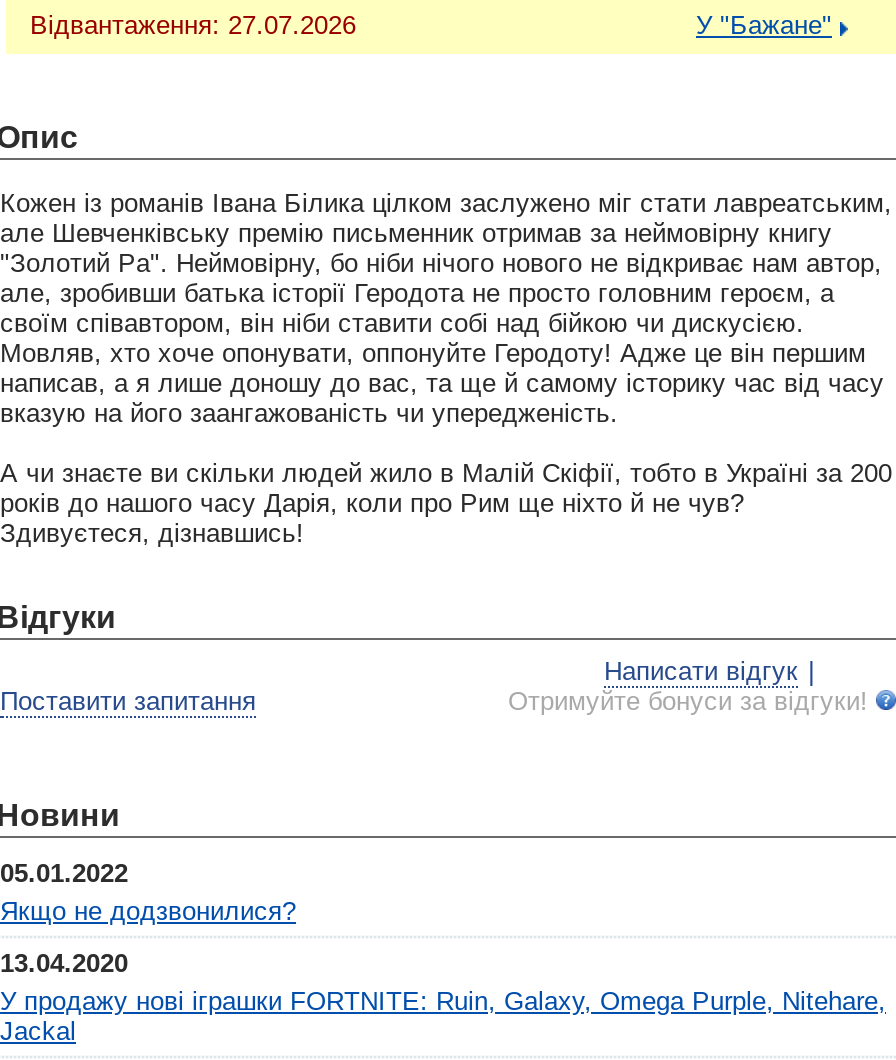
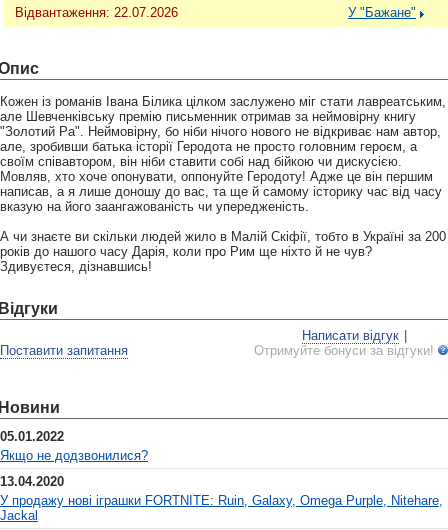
[30,10,356,40] Відвантаження: 27.07.2026 -> [15,5,178,20] Відвантаження: 22.07.2026

